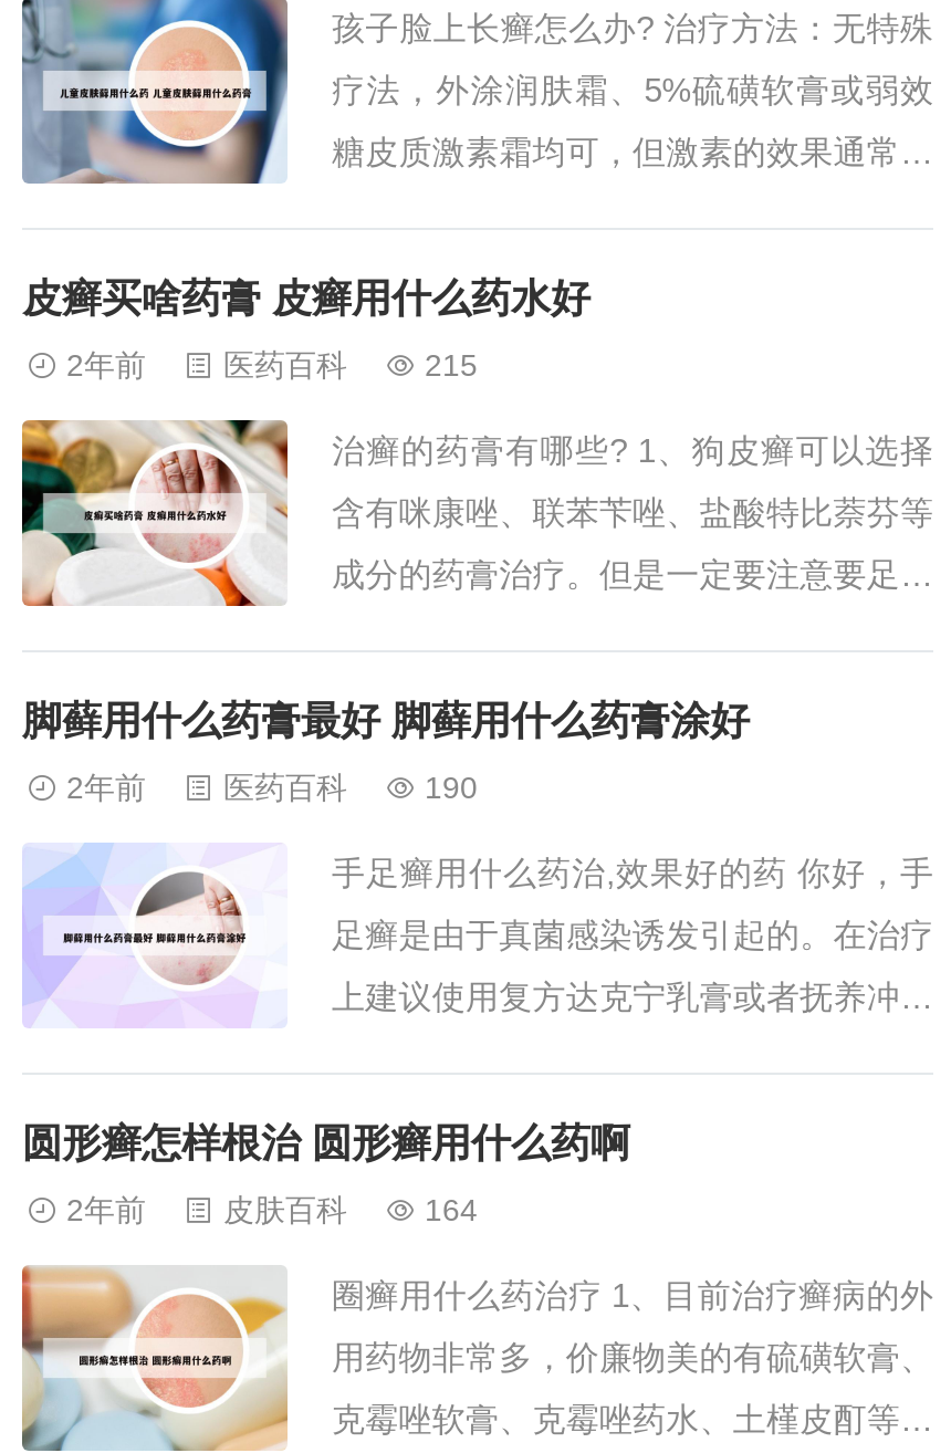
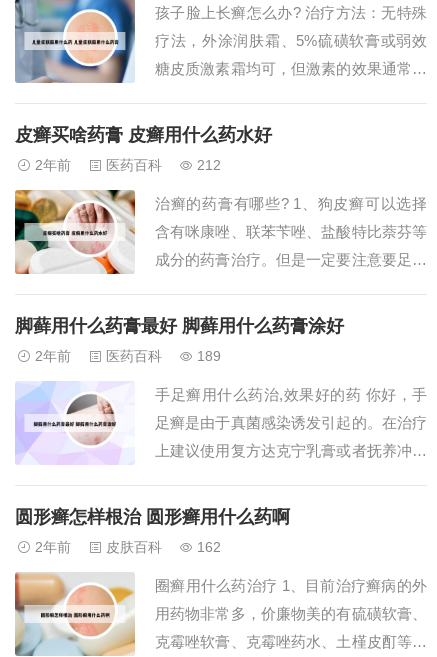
[425,347,478,383] 215 -> [197,157,221,173] 212
[425,770,478,805] 190 -> [197,348,221,364] 189
[425,1192,478,1227] 164 -> [197,539,221,555] 162

